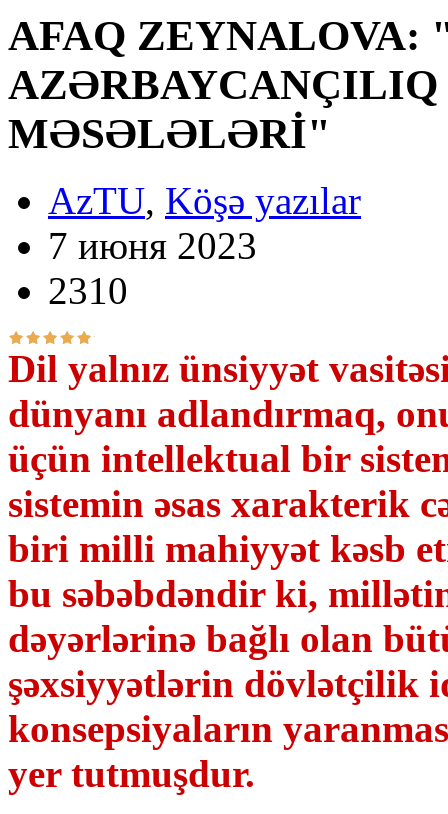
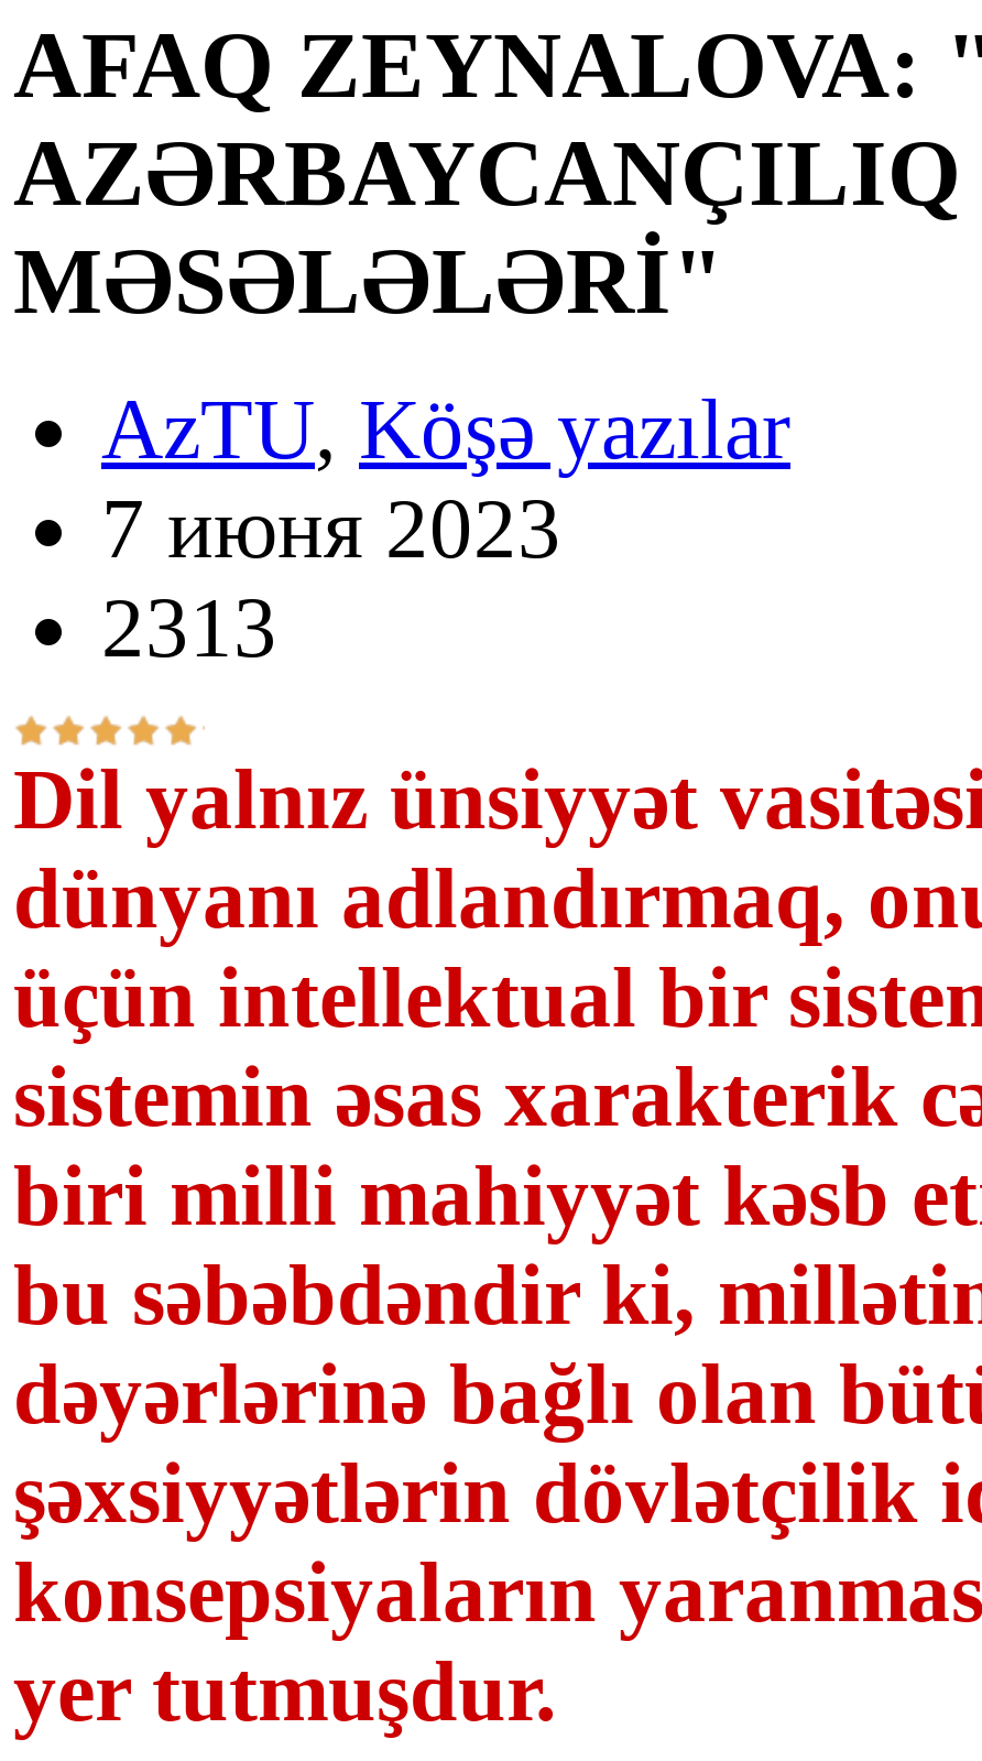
[48,269,128,312] 2310 -> [101,579,277,674] 2313

